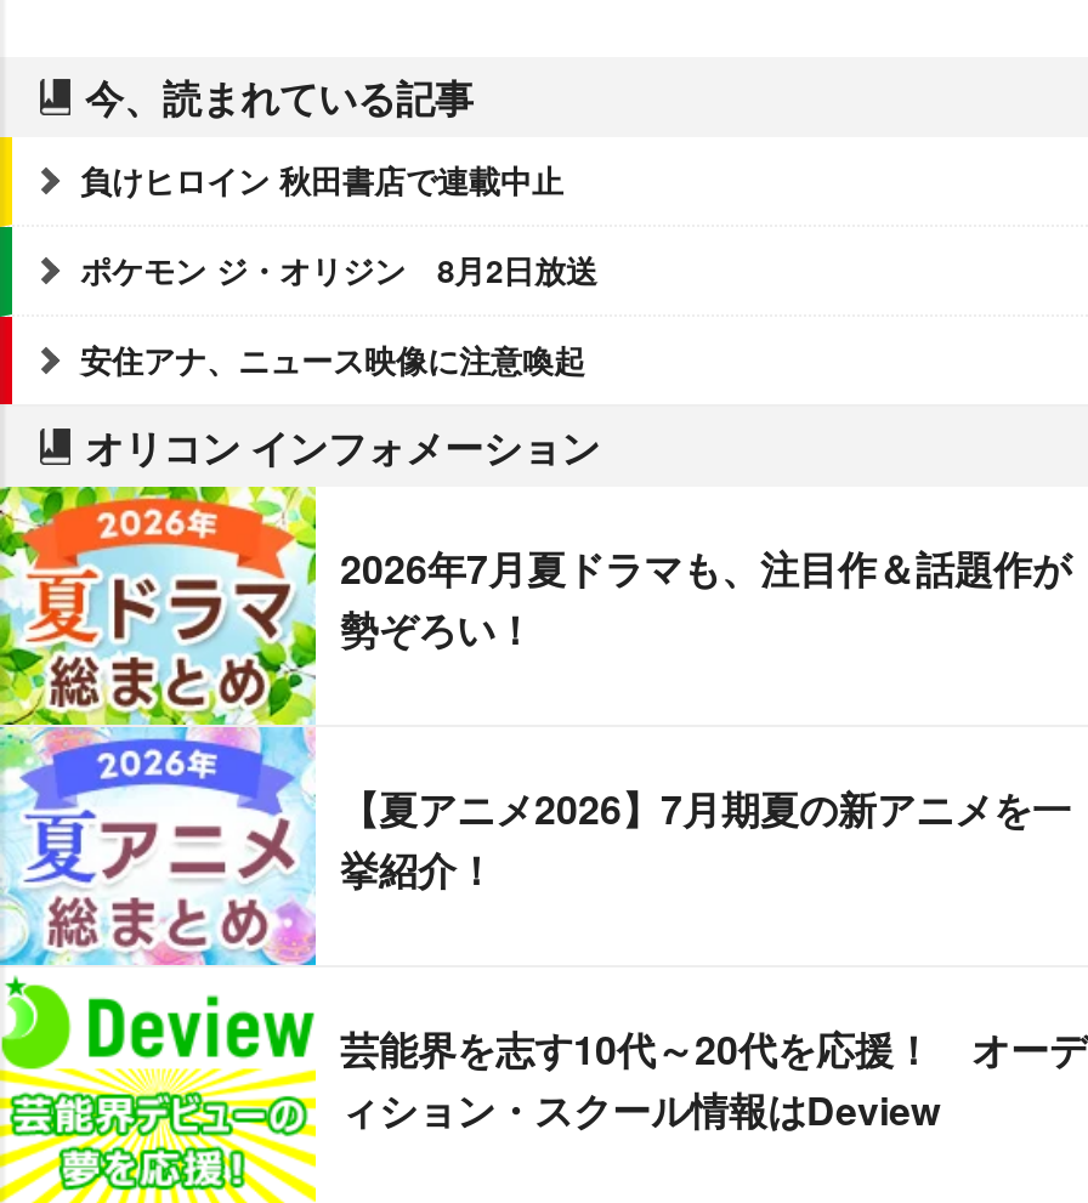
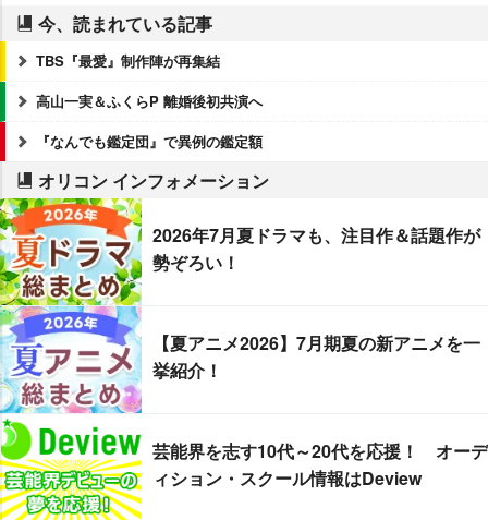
[80,157,563,203] 負けヒロイン 秋田書店で連載中止 -> [36,50,220,71] TBS『最愛』制作陣が再集結
[80,247,597,293] ポケモン ジ・オリジン 8月2日放送 -> [36,91,263,111] 高山一実＆ふくらP 離婚後初共演へ
[80,337,585,383] 安住アナ、ニュース映像に注意喚起 -> [36,131,263,152] 『なんでも鑑定団』で異例の鑑定額

